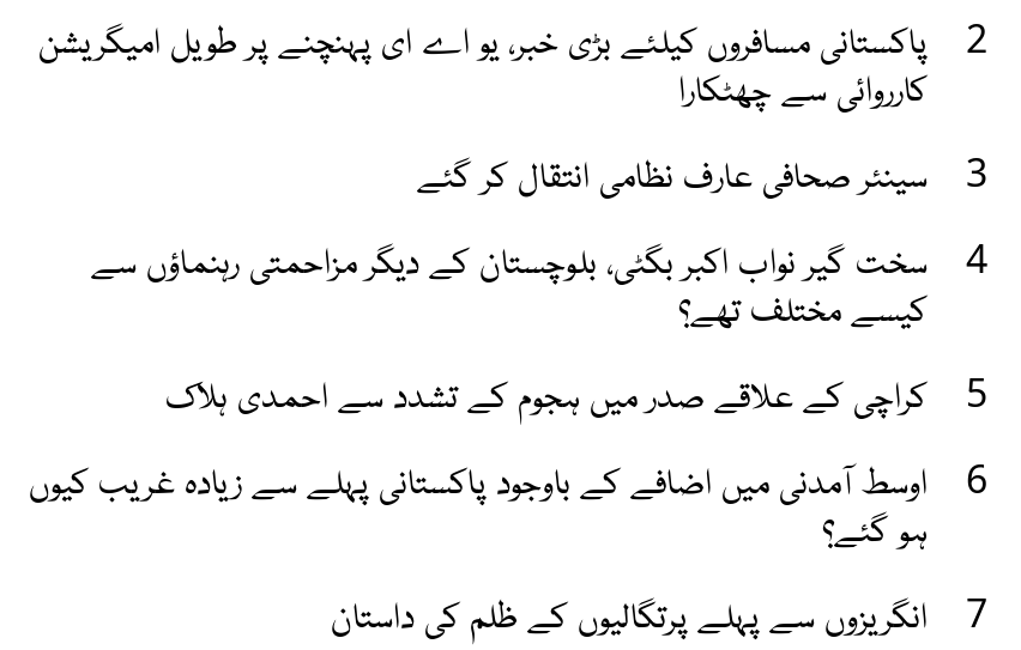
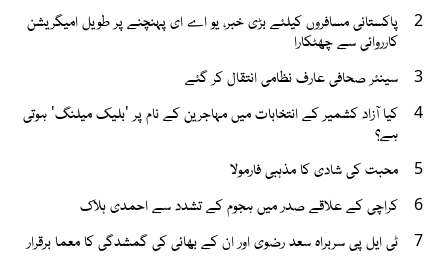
[91,232,928,332] سخت گیر نواب اکبر بگٹی، بلوچستان کے دیگر مزاحمتی رہنماؤں سے | کیسے مختلف تھے؟ -> [23,101,398,143] کیا آزاد کشمیر کے انتخابات میں مہاجرین کے نام پر 'بلیک میلنگ' ہوتی | ہے؟
moved [165,366,928,418] -> [80,193,398,215]: کراچی کے علاقے صدر میں ہجوم کے تشدد سے احمدی ہلاک
none -> [230,157,398,179] محبت کی شادی کا مذہبی فارمولا
[29,452,928,552] اوسط آمدنی میں اضافے کے باوجود پاکستانی پہلے سے زیادہ غریب کیوں | ہو گئے؟ -> none
[331,586,928,639] انگریزوں سے پہلے پرتگالیوں کے ظلم کی داستان -> [27,229,398,251] ٹی ایل پی سربراہ سعد رضوی اور ان کے بھائی کی گمشدگی کا معما برقرار

